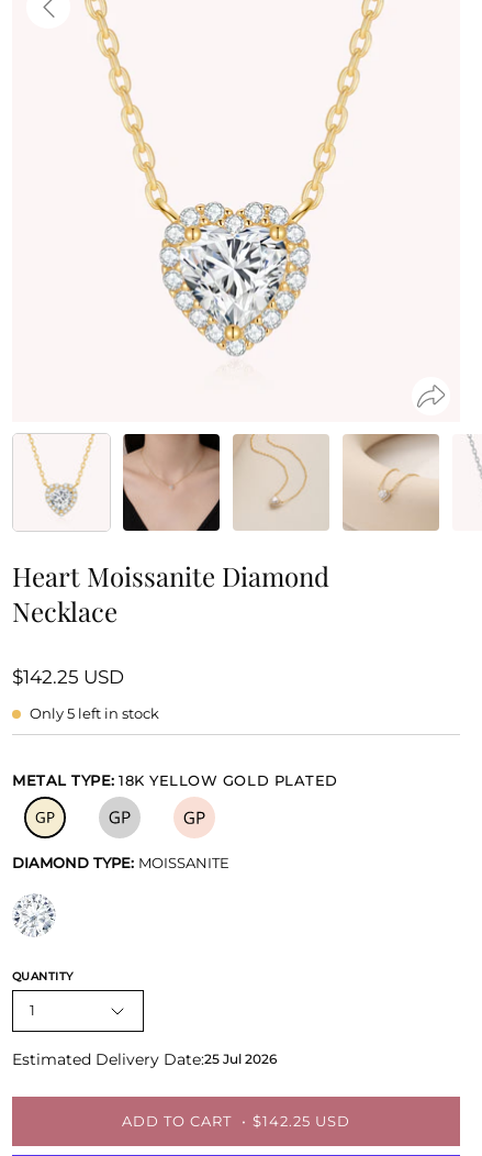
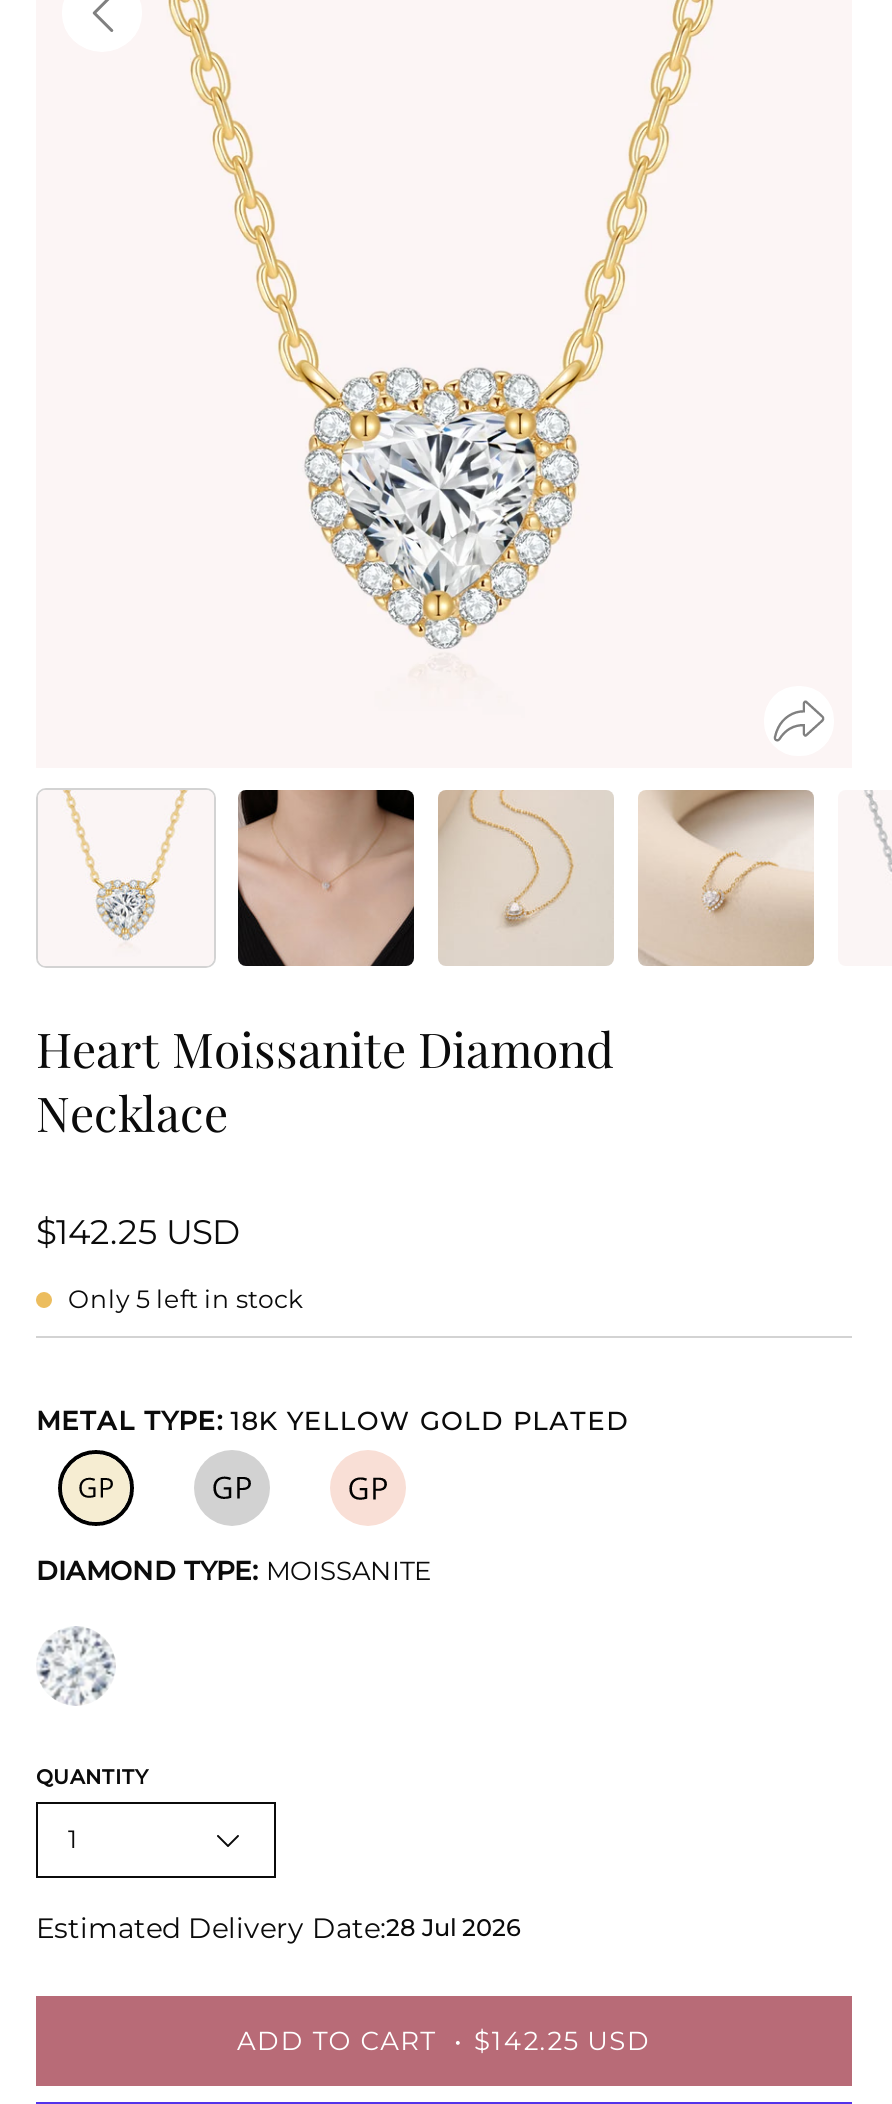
[12,1049,277,1069] Estimated Delivery Date:25 Jul 2026 -> [36,1910,520,1946] Estimated Delivery Date:28 Jul 2026

